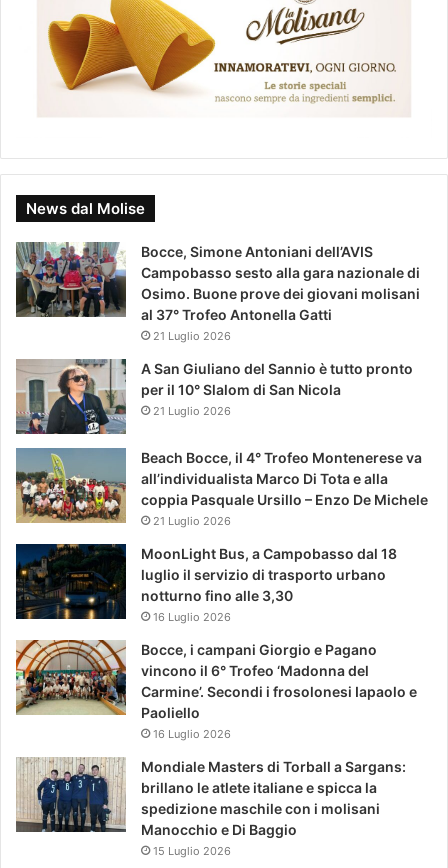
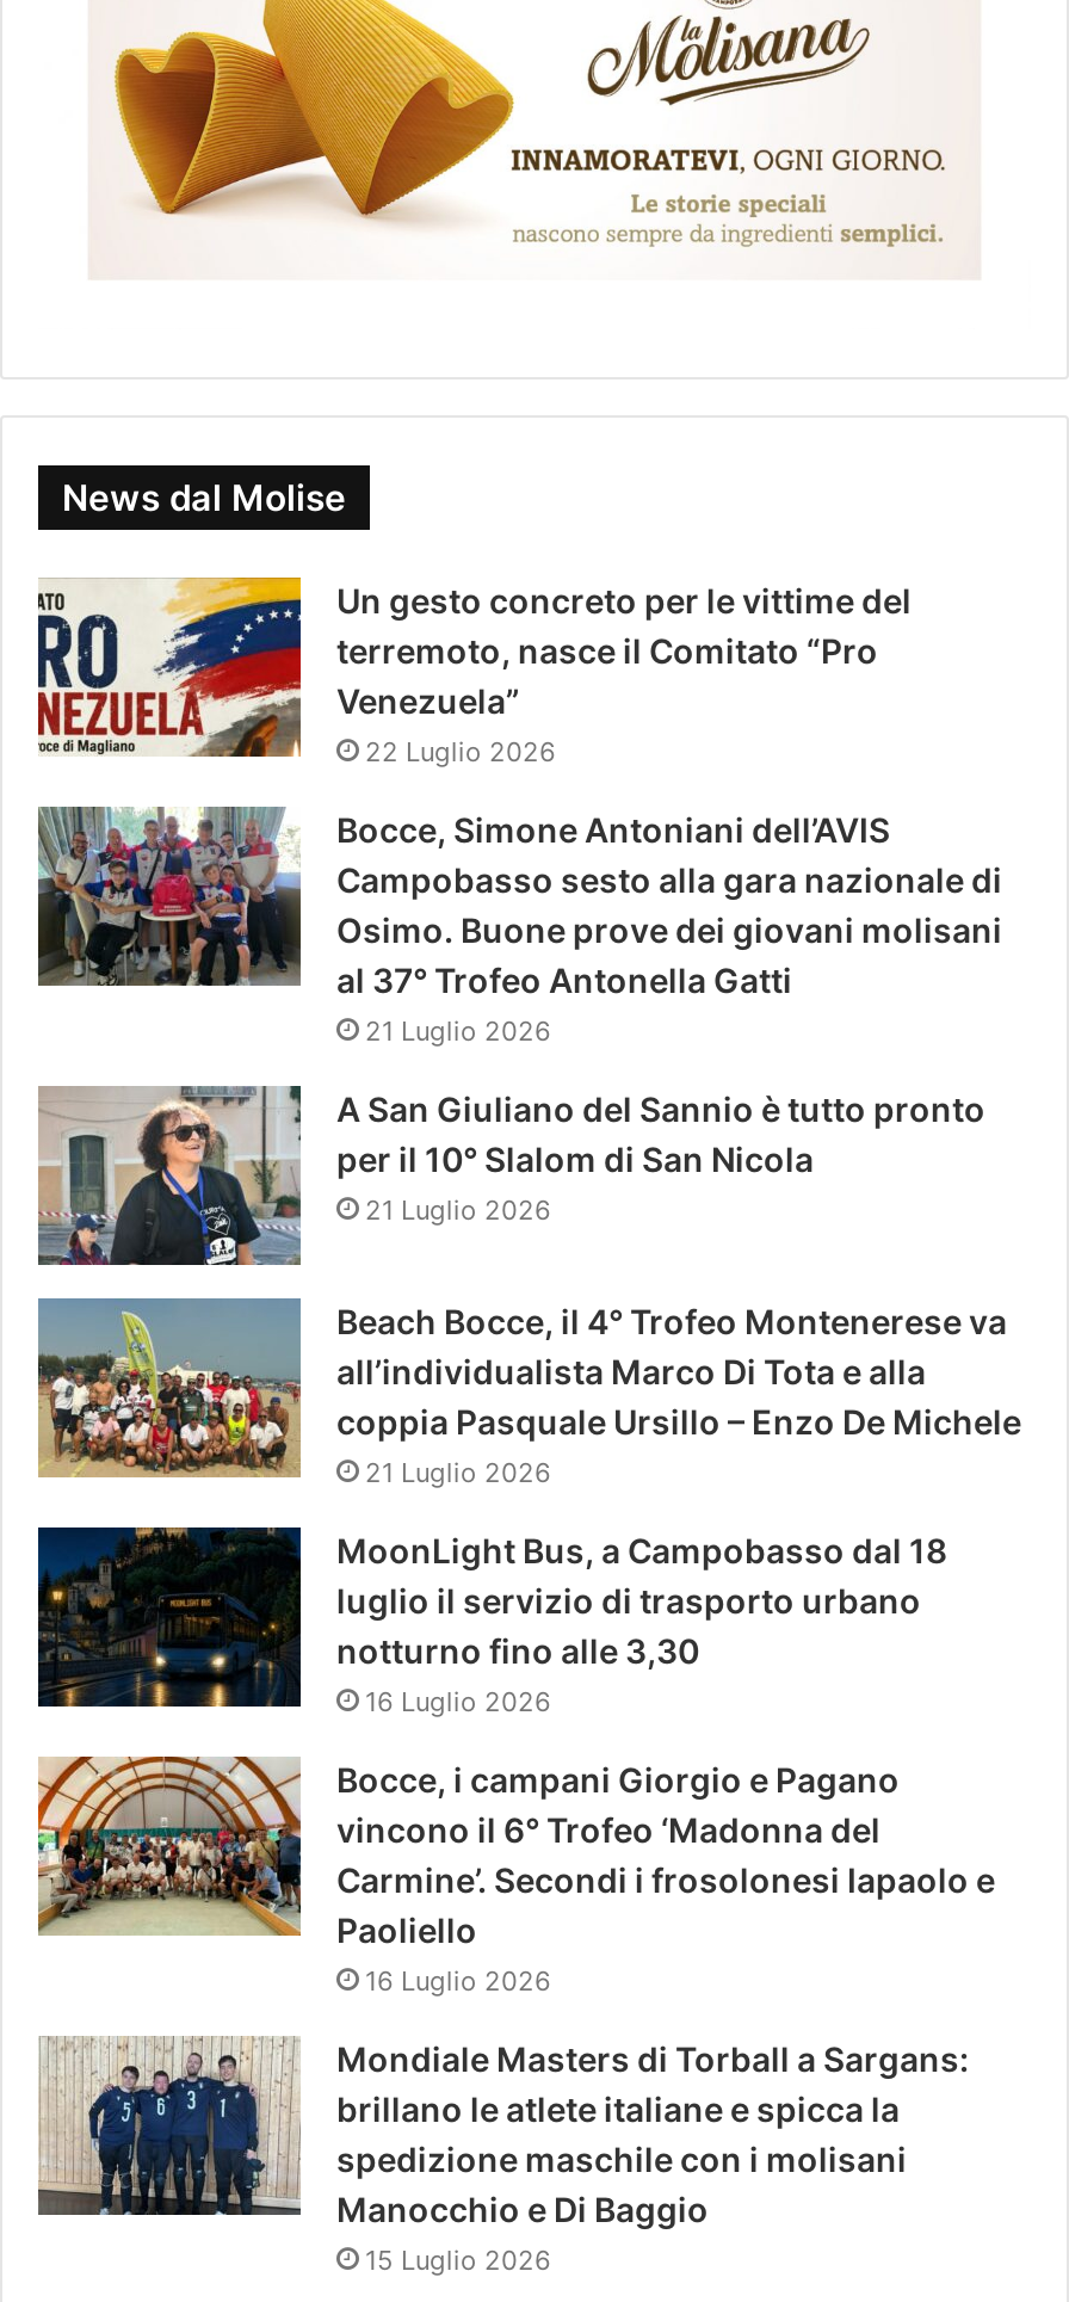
none -> [36,575,912,768] [image] | Un gesto concreto per le vittime del | terremoto, nasce il Comitato “Pro | Venezuela” | 22 Luglio 2026

